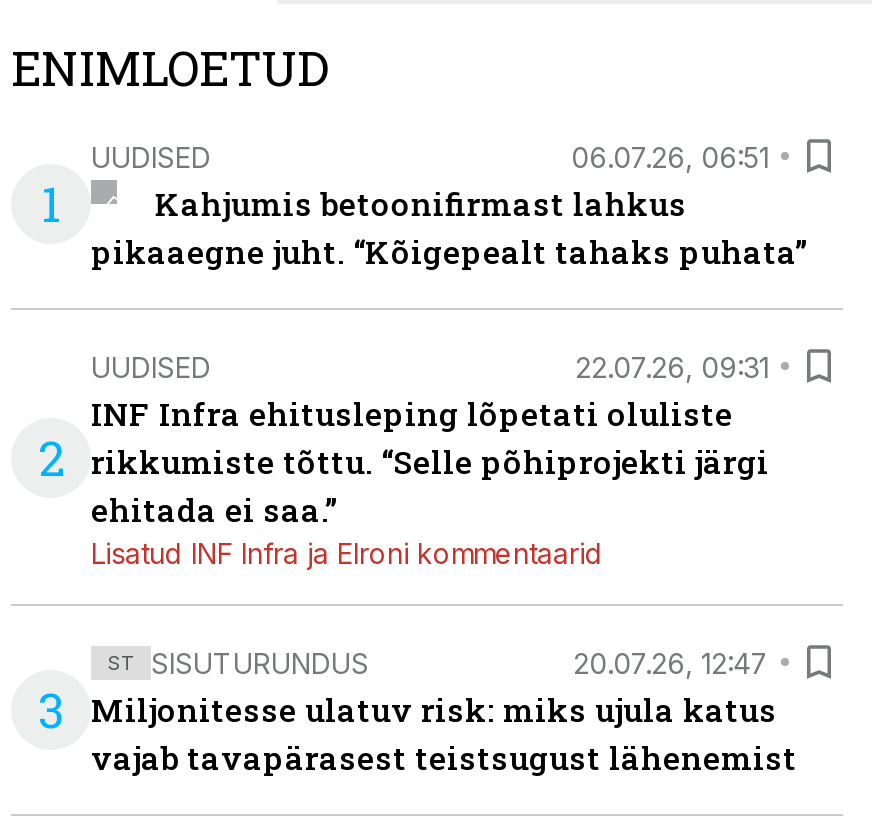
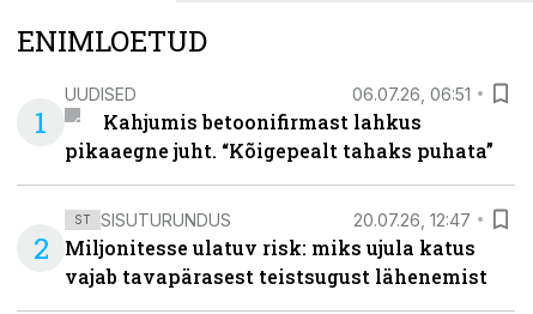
[38,349,769,742] UUDISED | 22.07.26, 09:31 | INF Infra ehitusleping lõpetati oluliste | rikkumiste tõttu. “Selle põhiprojekti järgi | ehitada ei saa.” | Lisatud INF Infra ja Elroni kommentaarid | 3 -> none

